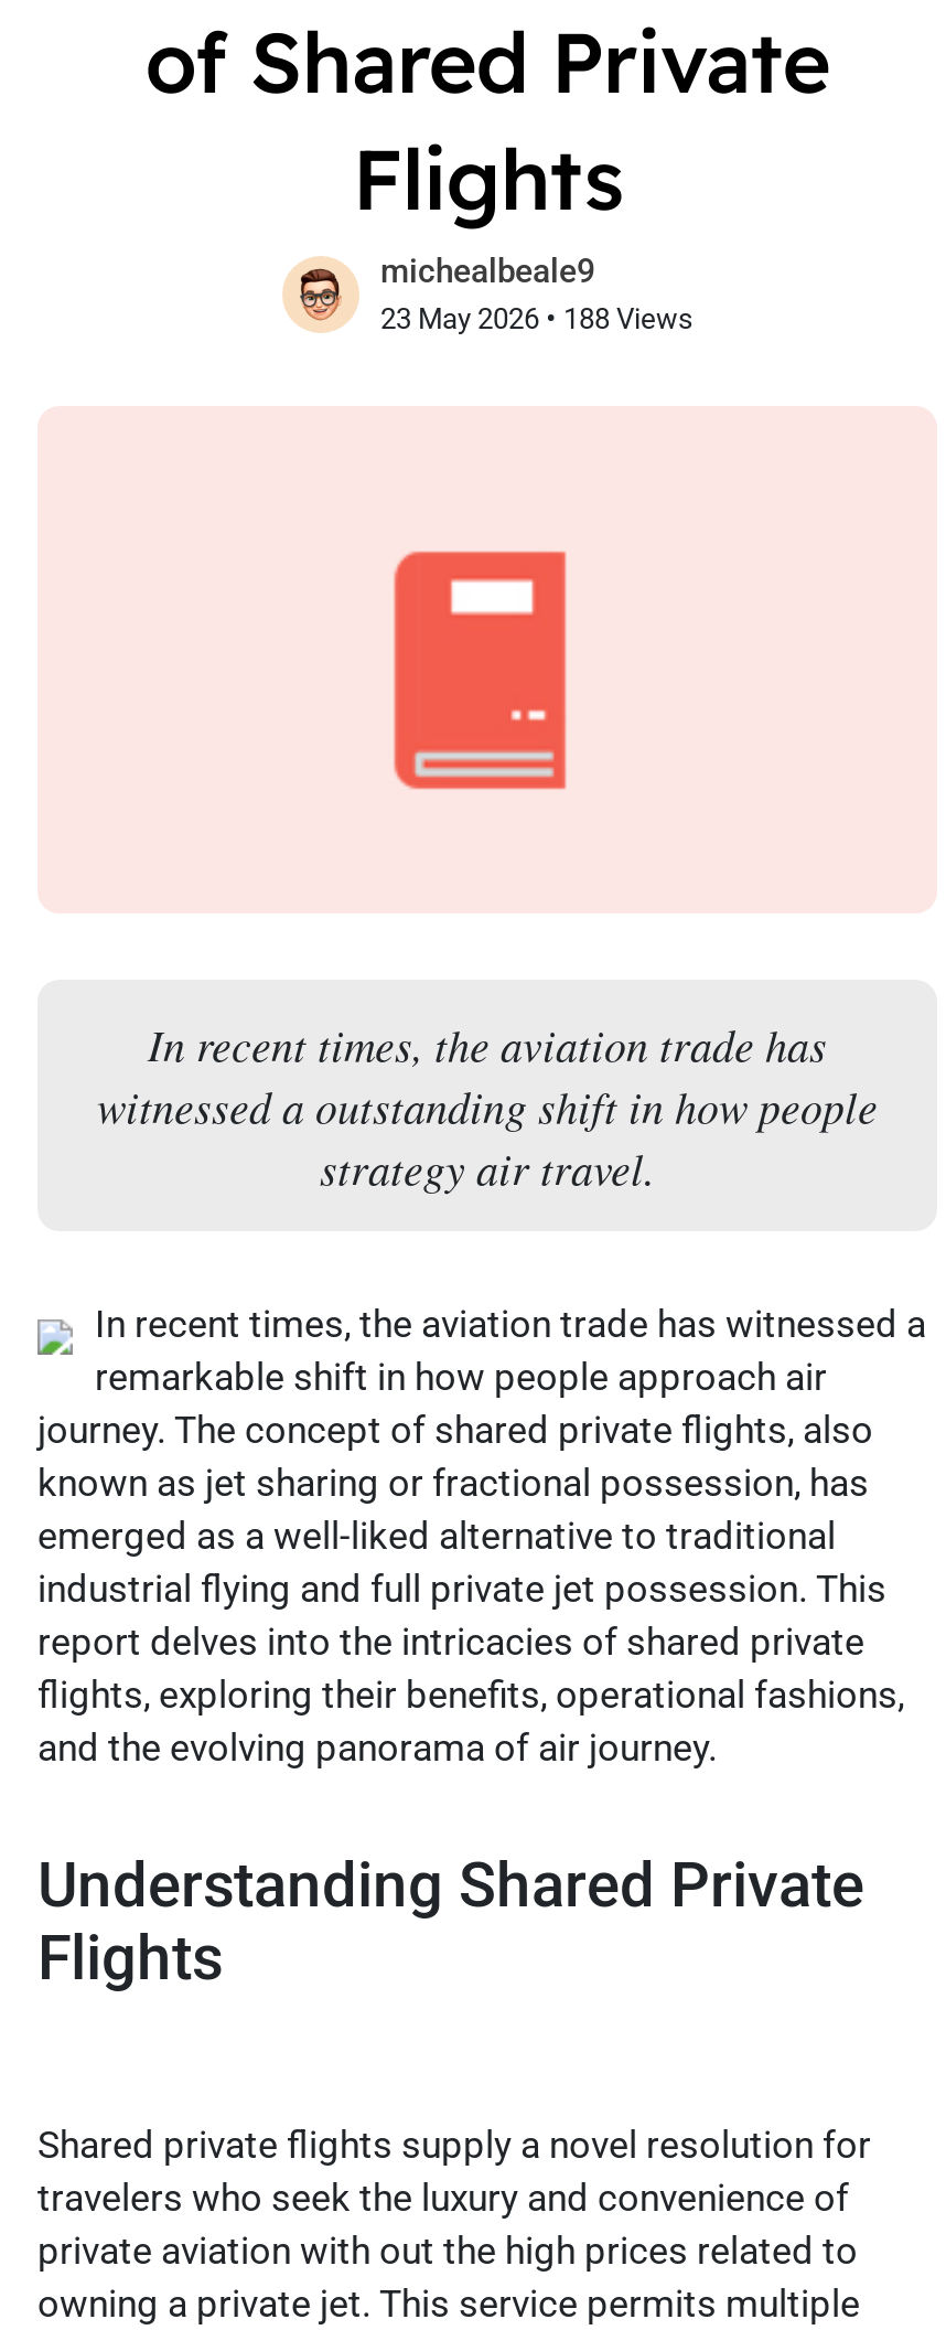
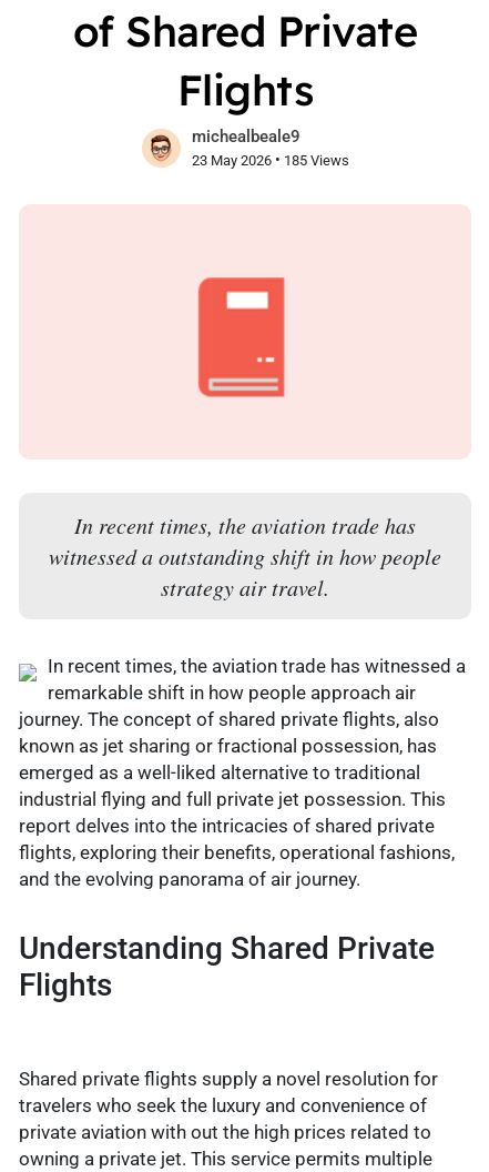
[380,300,694,335] 23 May 2026 • 188 Views -> [191,151,349,169] 23 May 2026 • 185 Views

